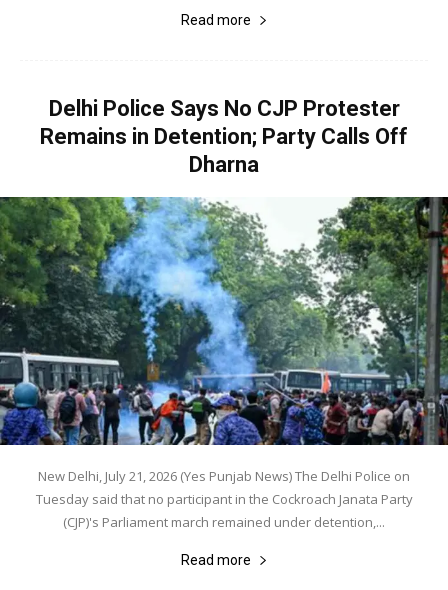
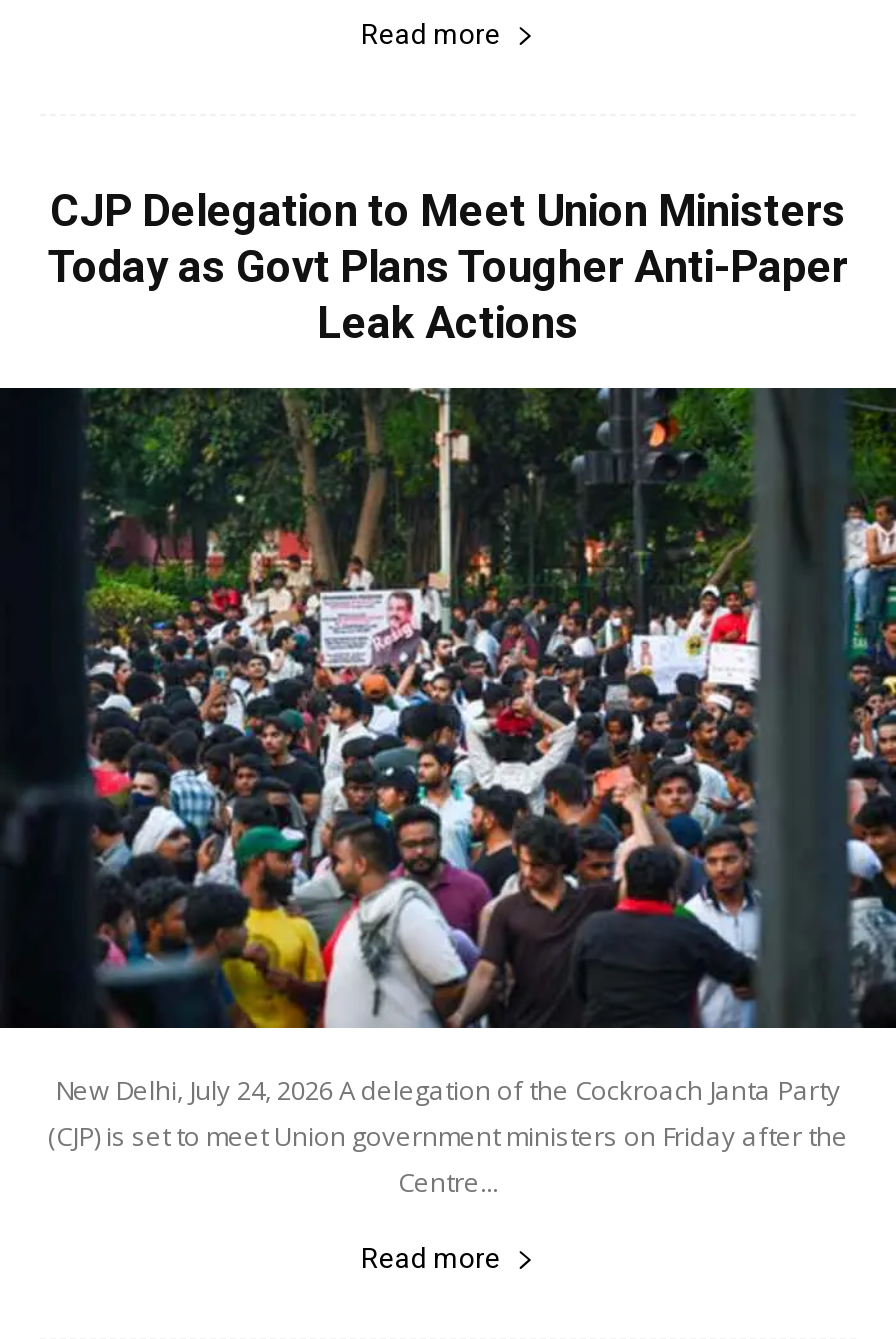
[40,96,408,177] Delhi Police Says No CJP Protester | Remains in Detention; Party Calls Off | Dharna -> [48,187,848,349] CJP Delegation to Meet Union Ministers | Today as Govt Plans Tougher Anti-Paper | Leak Actions
[3,196,445,531] [image] | New Delhi, July 21, 2026 (Yes Punjab News) The Delhi Police on | Tuesday said that no participant in the Cockroach Janata Party | (CJP)'s Parliament march remained under detention,... -> [6,387,890,1201] [image] | New Delhi, July 24, 2026 A delegation of the Cockroach Janta Party | (CJP) is set to meet Union government ministers on Friday after the | Centre...

